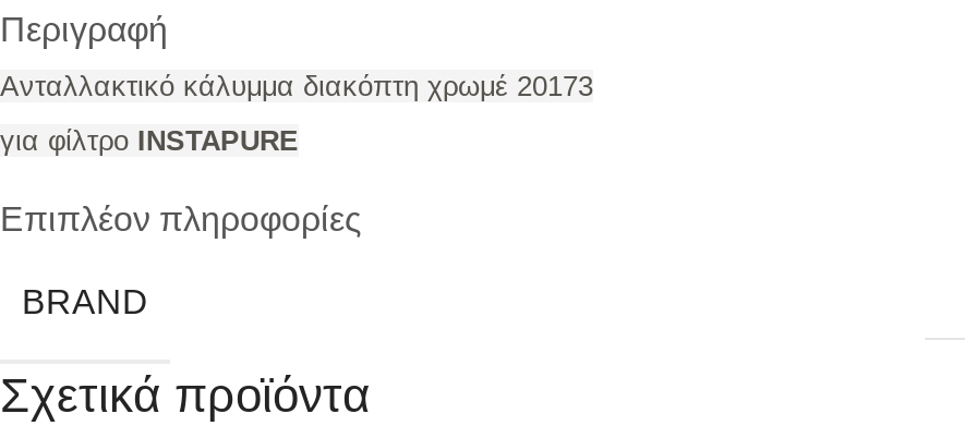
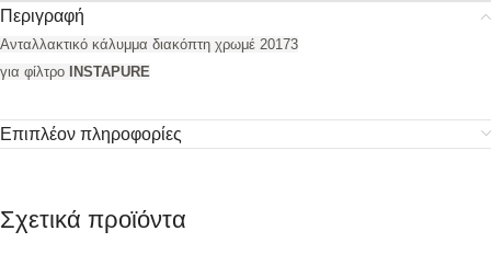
[22,284,148,321] BRAND -> none

